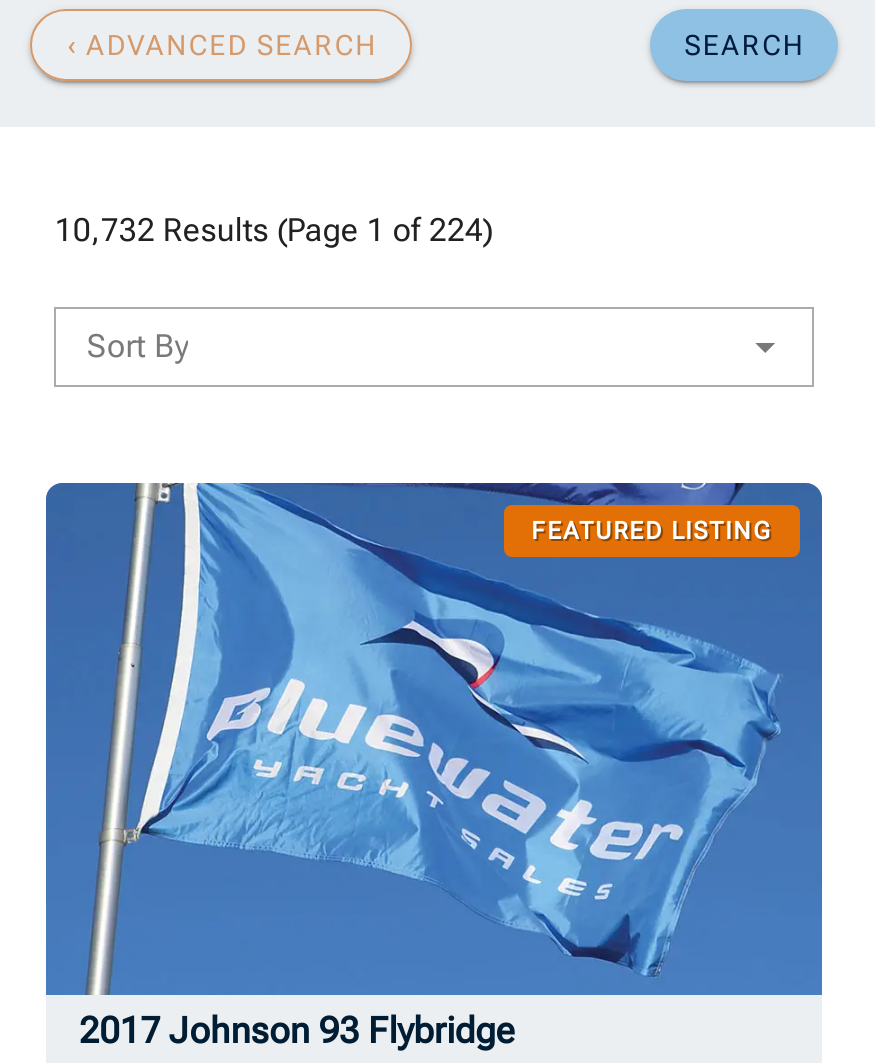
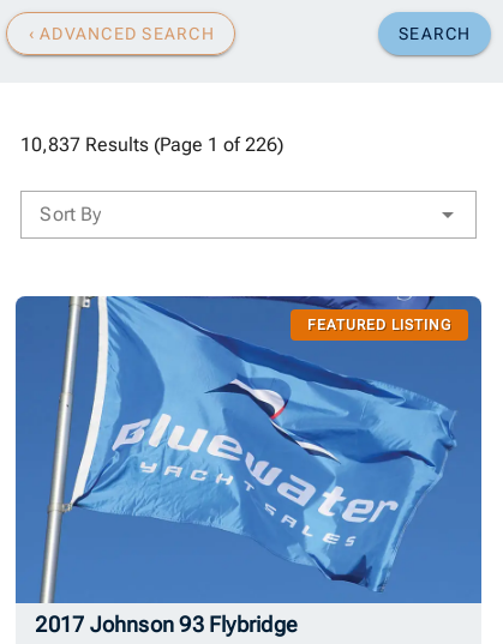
[55,211,493,249] 10,732 Results (Page 1 of 224) -> [21,133,284,156] 10,837 Results (Page 1 of 226)

